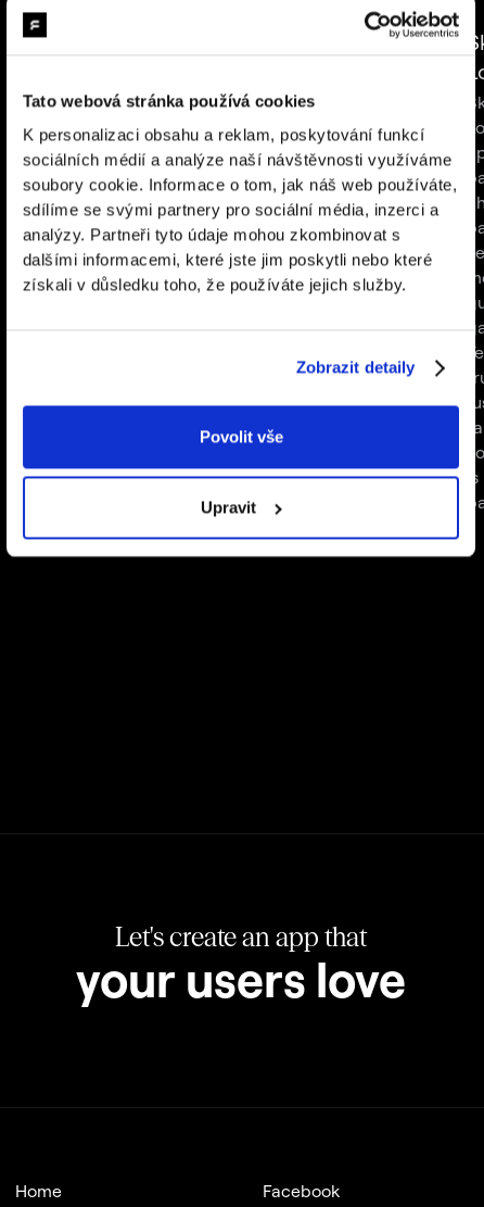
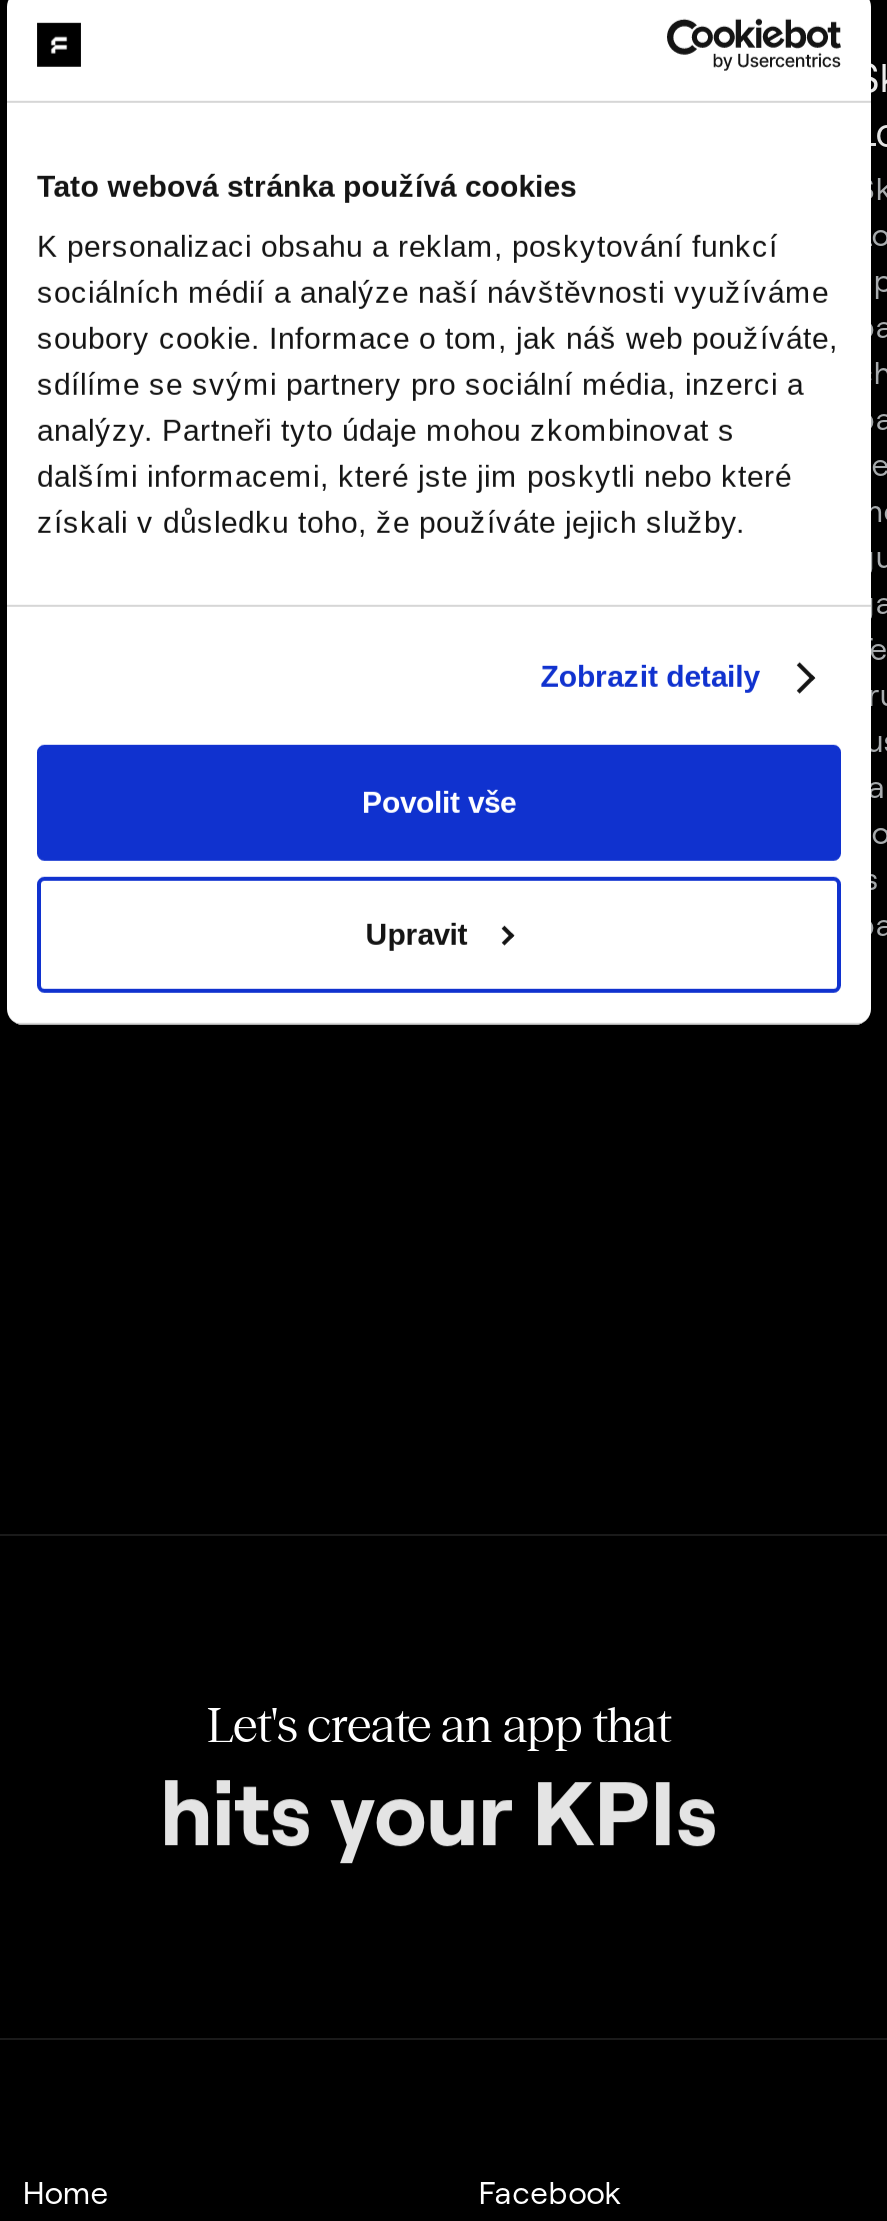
[76,948,406,1009] your users love -> [160,1744,718,1858] hits your KPIs

